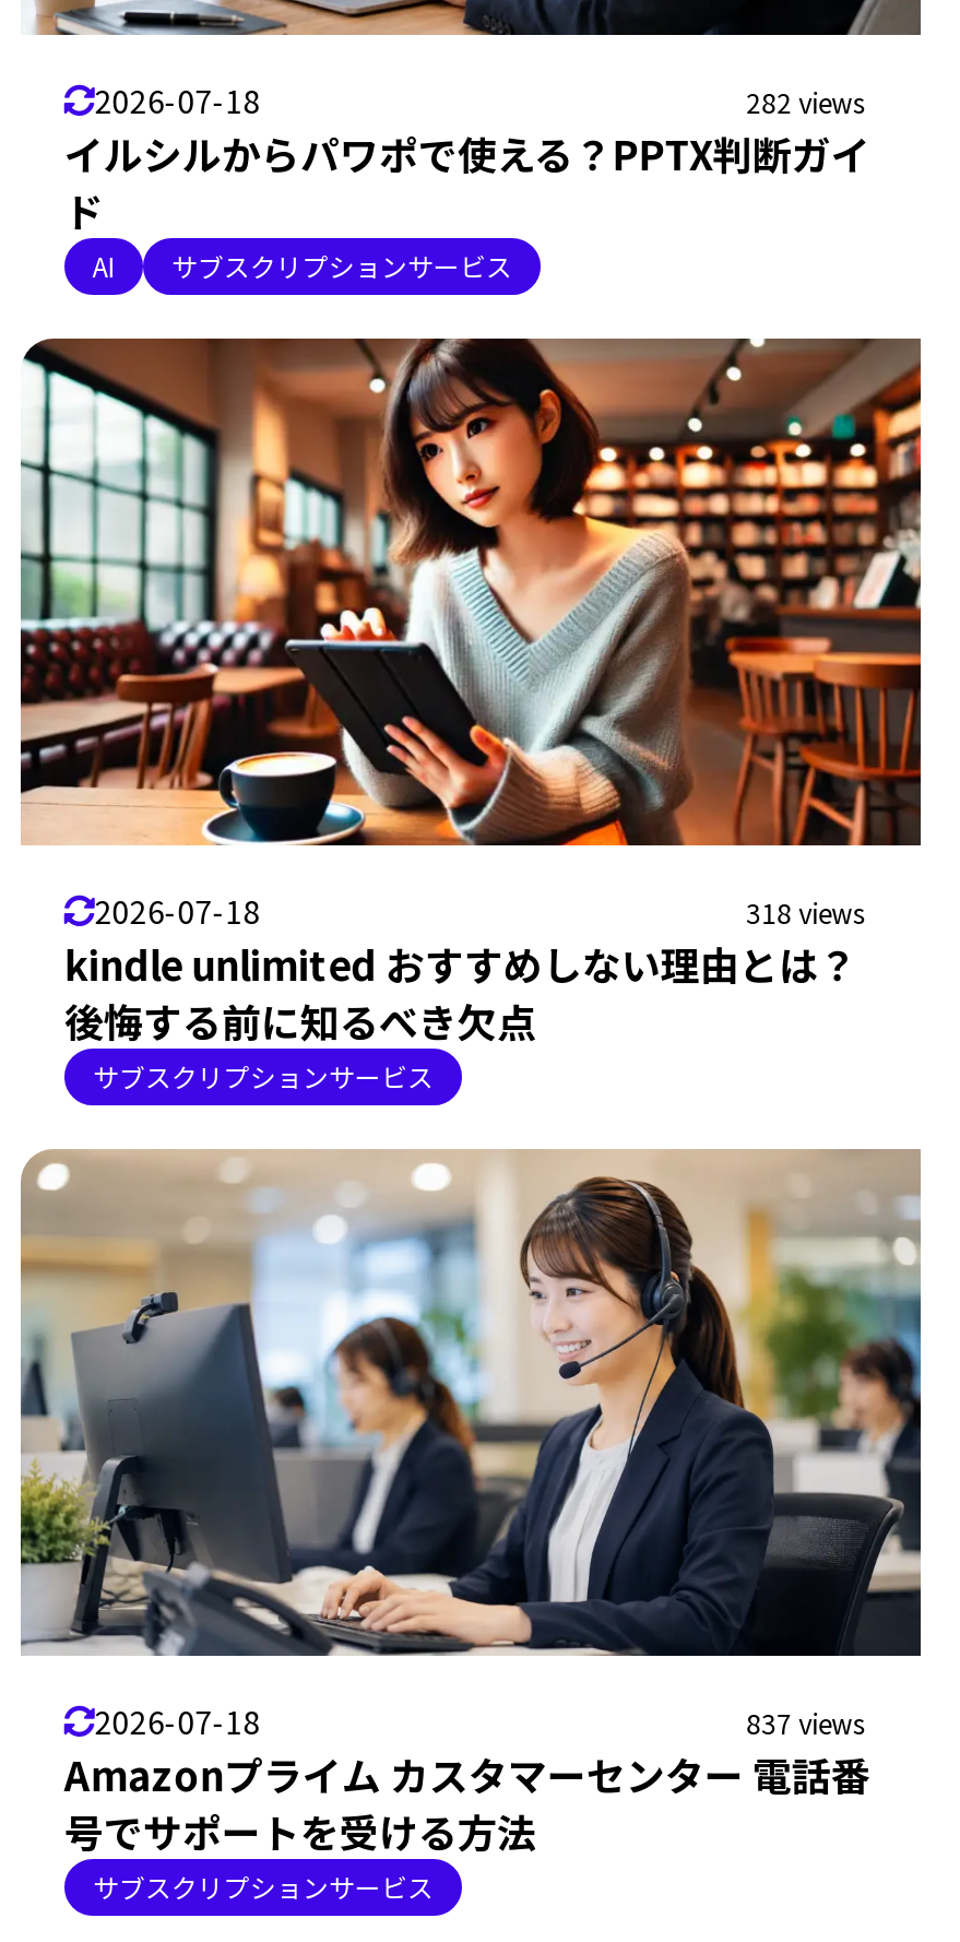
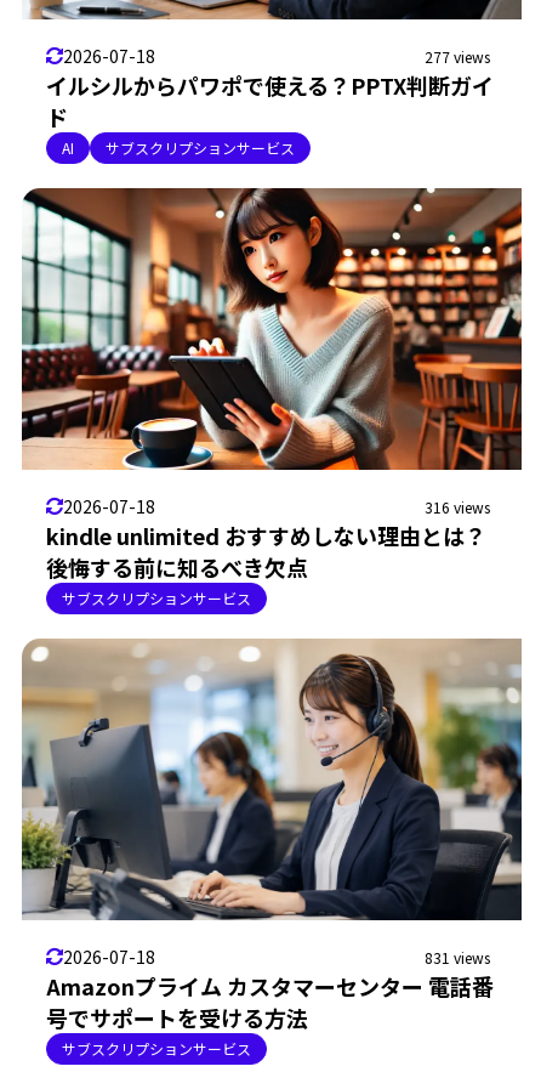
[746,83,864,120] 282 views -> [425,46,490,67] 277 views
[746,893,864,930] 318 views -> [425,496,490,517] 316 views
[746,1703,864,1741] 837 views -> [425,947,490,967] 831 views

